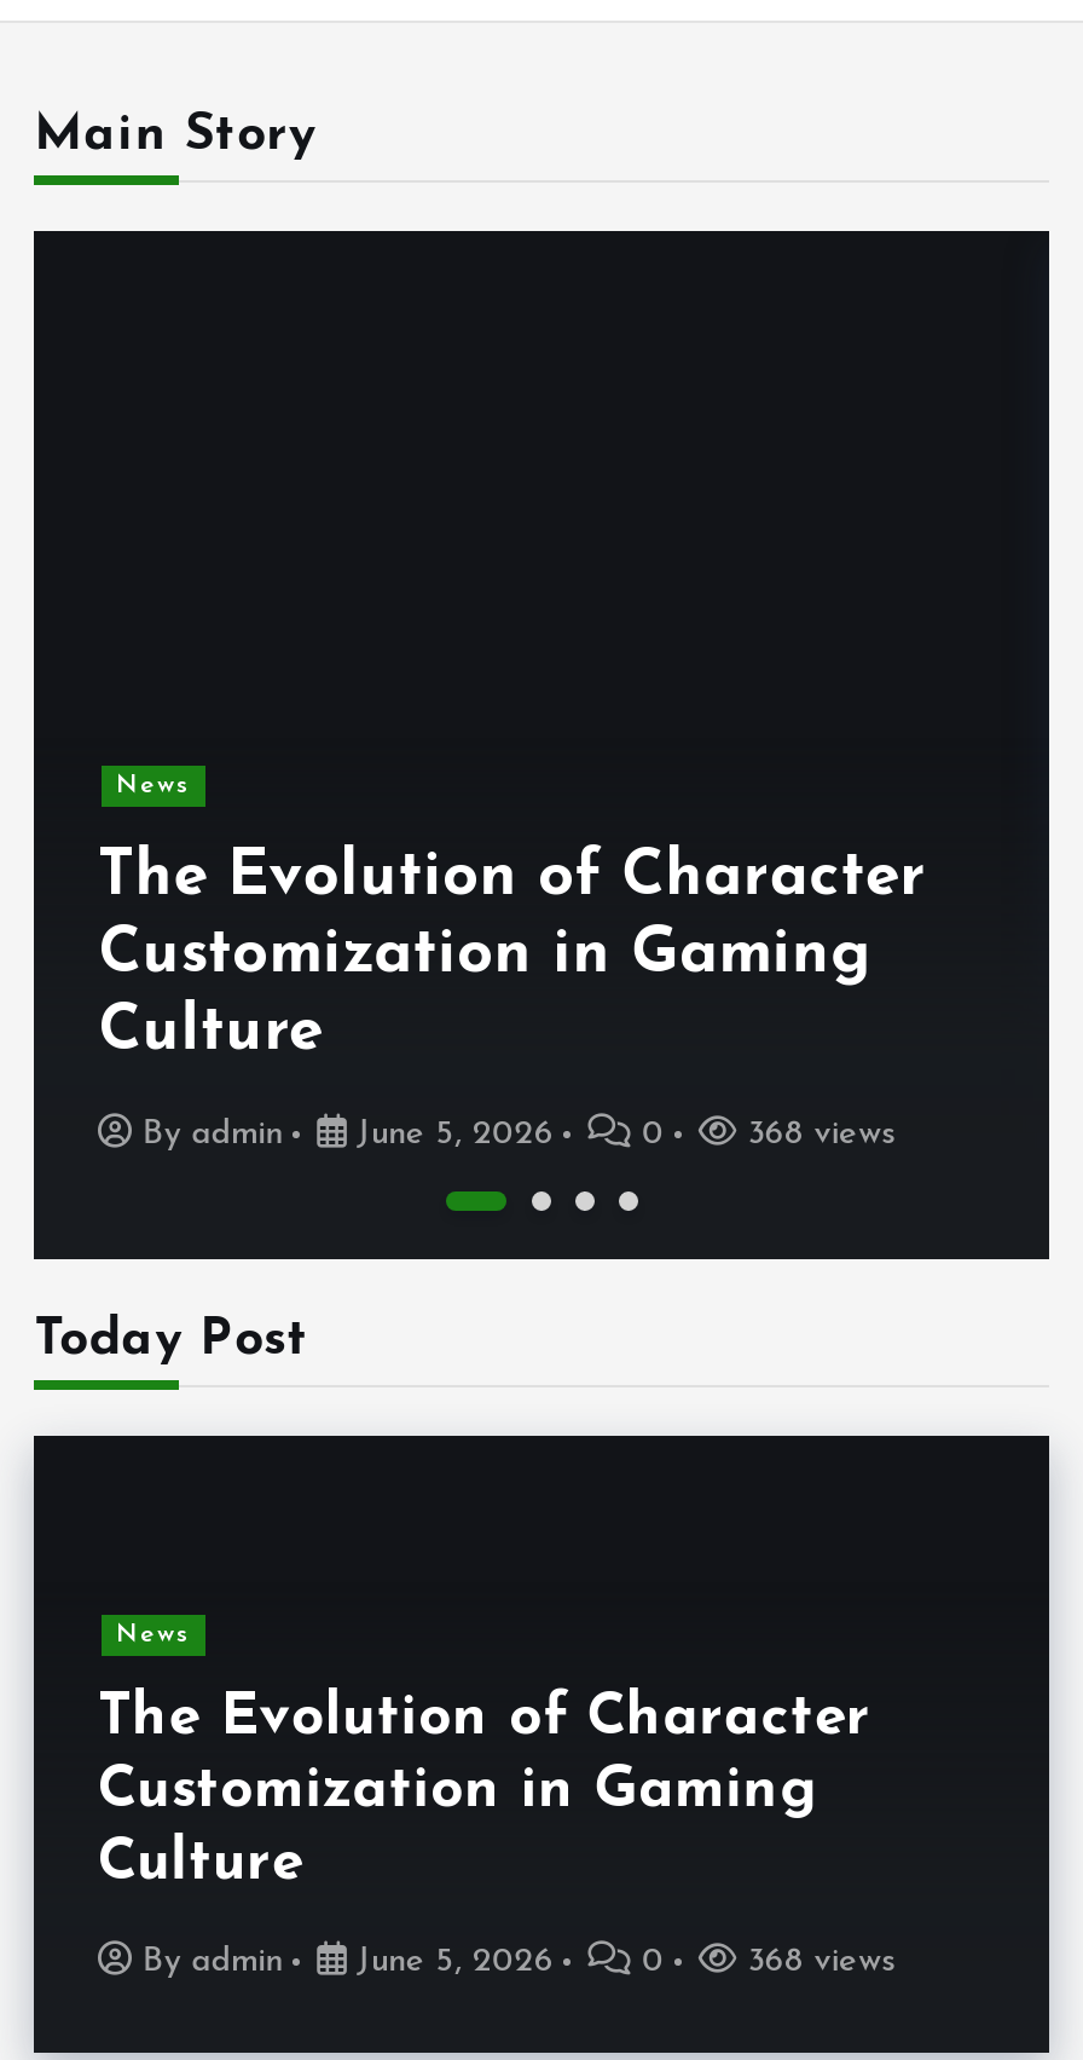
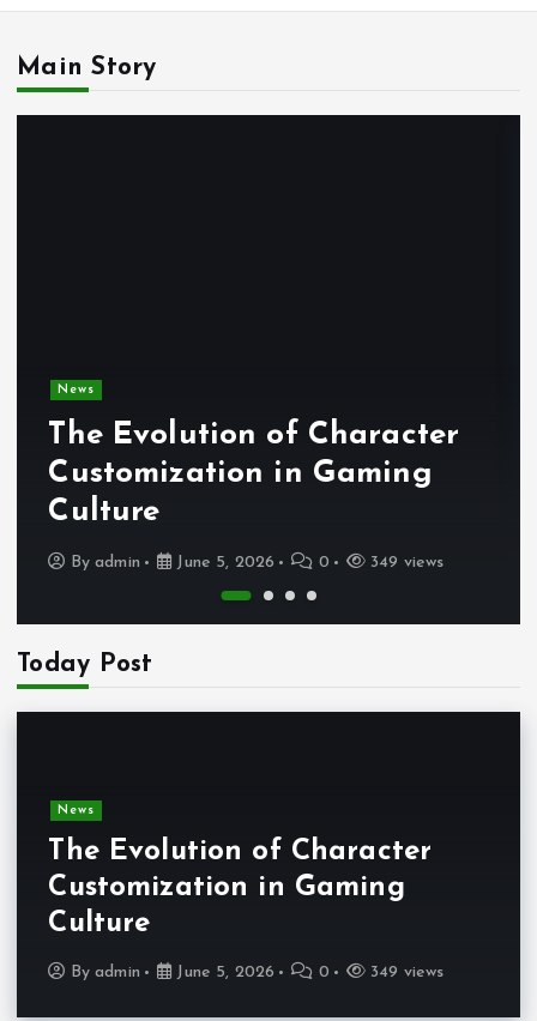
[737,1117,896,1154] 368 views -> [366,554,444,572] 349 views
[737,1943,896,1979] 368 views -> [366,963,444,981] 349 views

